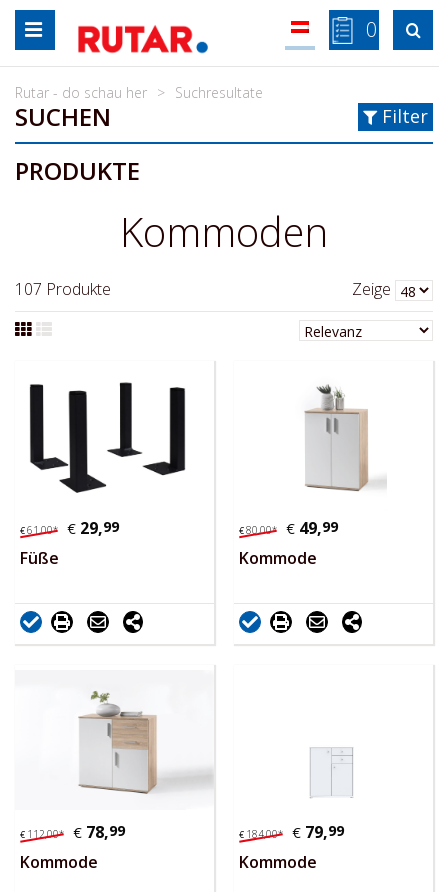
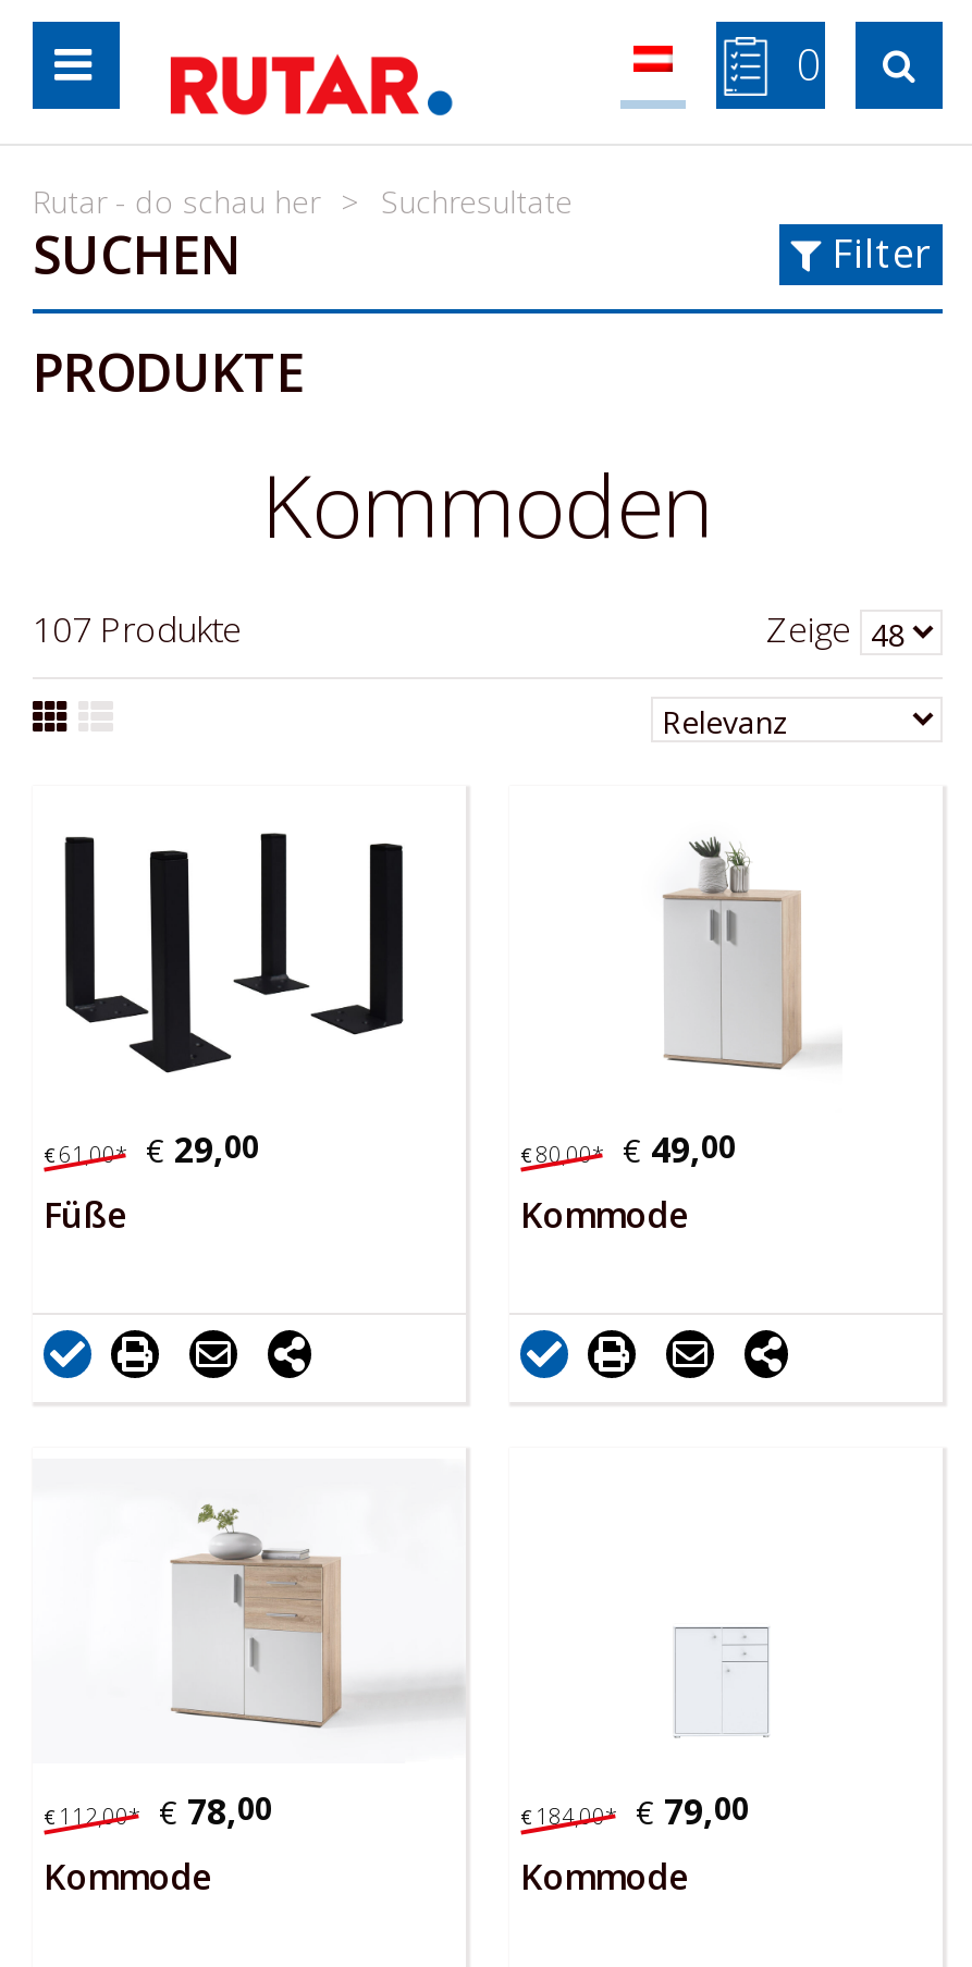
[20,517,119,539] €61,00* €29,99 -> [44,1126,259,1174] €61,00* €29,00
[286,517,338,539] €49,99 -> [623,1126,736,1174] €49,00
[20,821,125,843] €112,00* €78,99 -> [44,1788,272,1836] €112,00* €78,00
[239,821,344,843] €184,00* €79,99 -> [520,1788,749,1836] €184,00* €79,00

